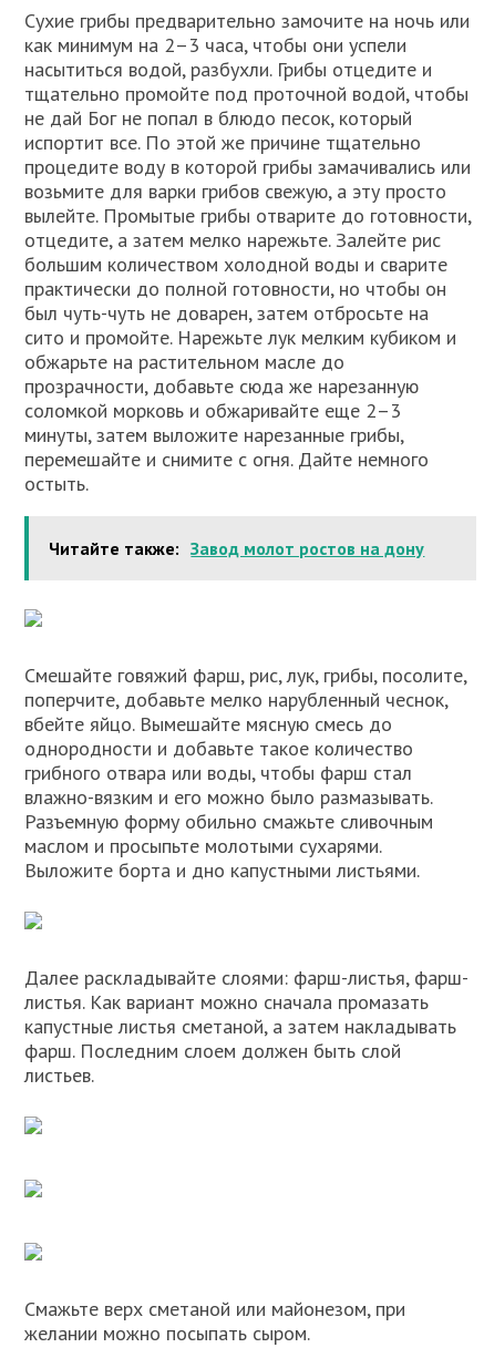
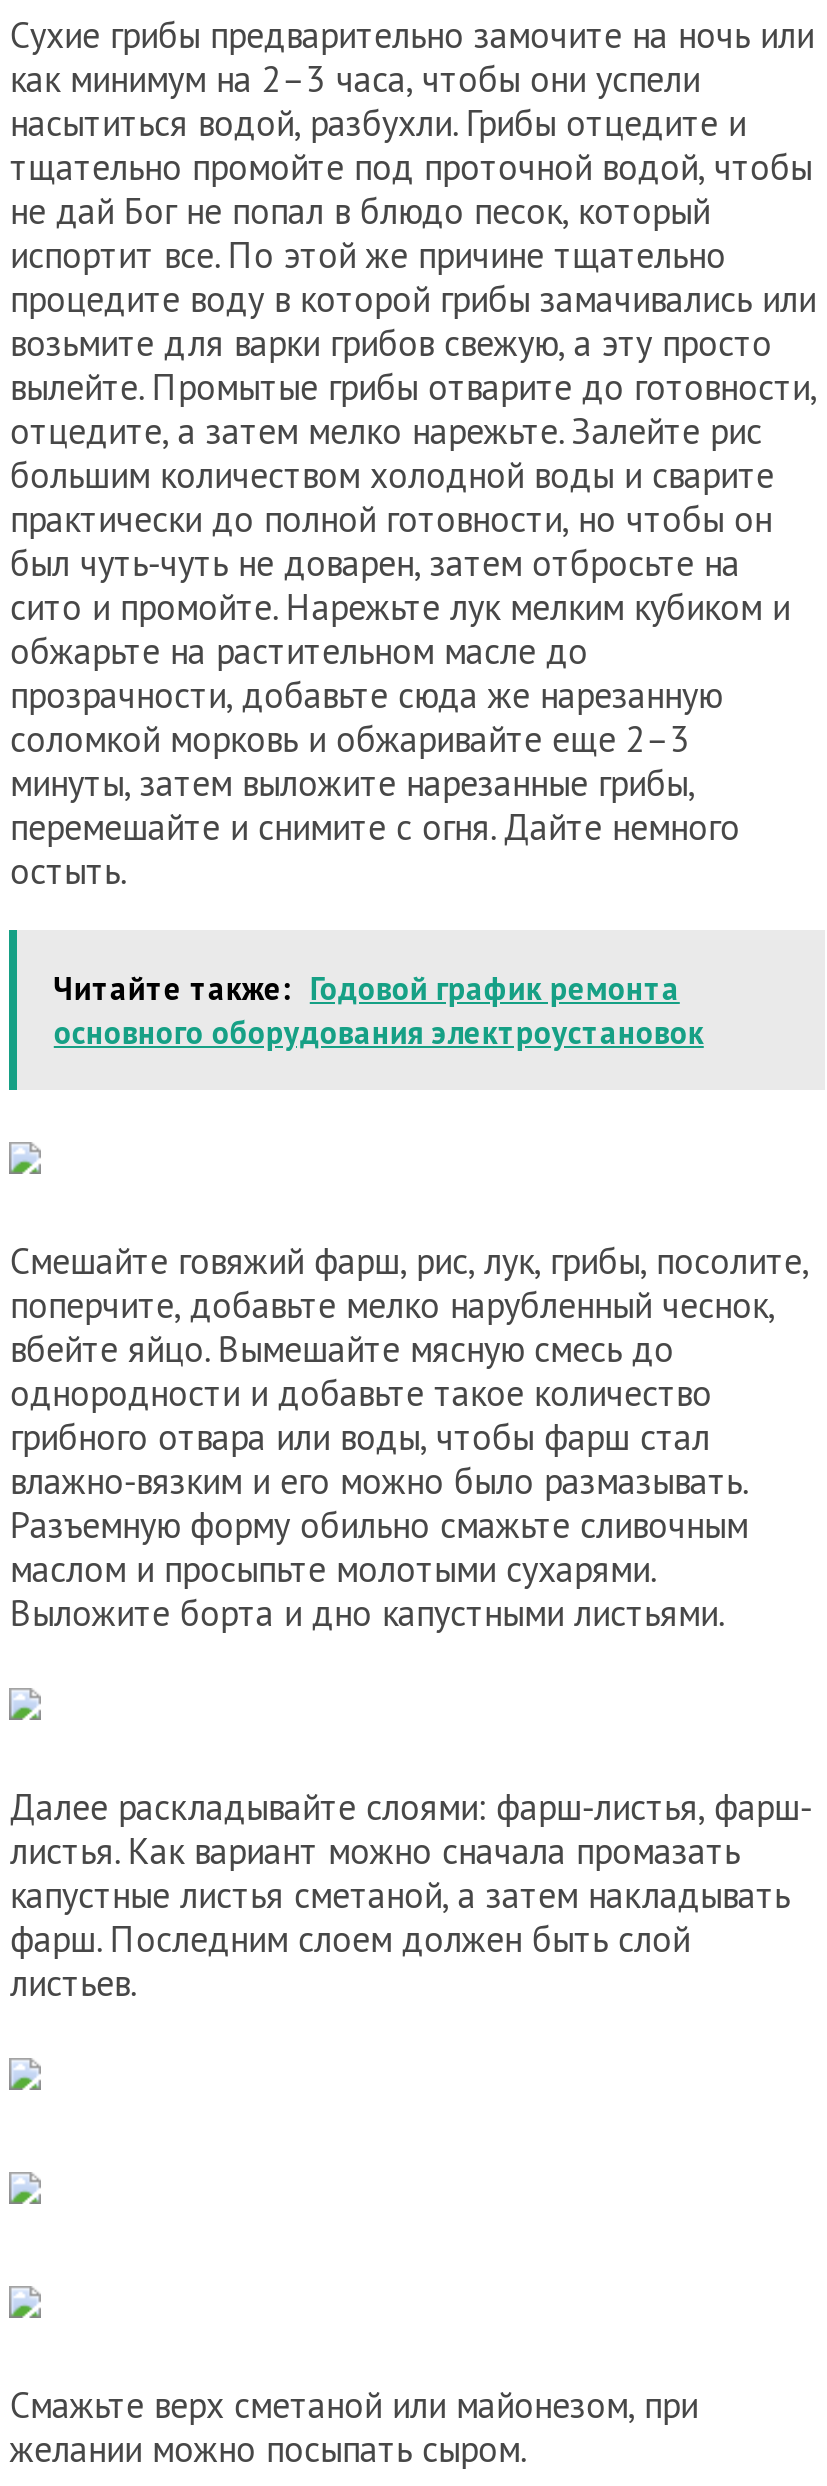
[49,537,425,559] Читайте также: Завод молот ростов на дону -> [54,967,704,1051] Читайте также: Годовой график ремонта | основного оборудования электроустановок

